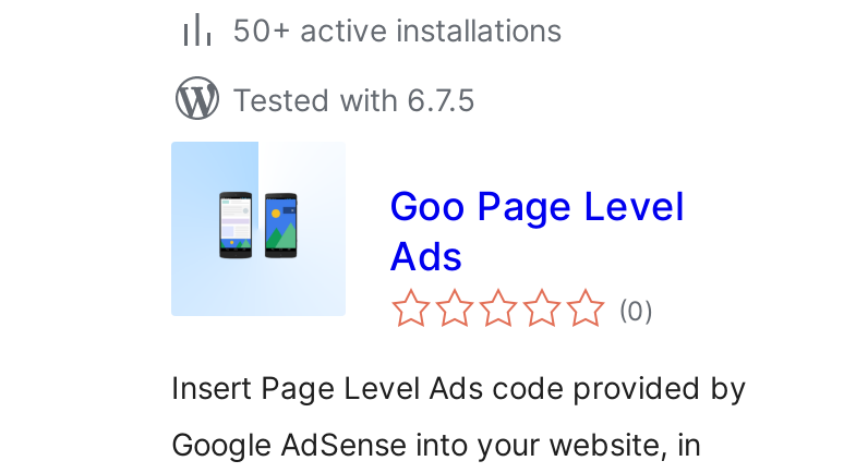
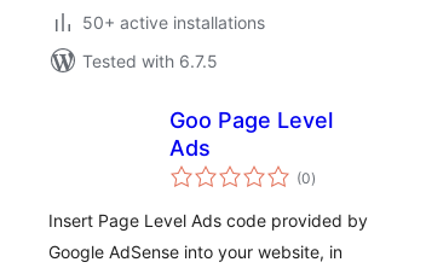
[169,140,343,316] [image] -> none

